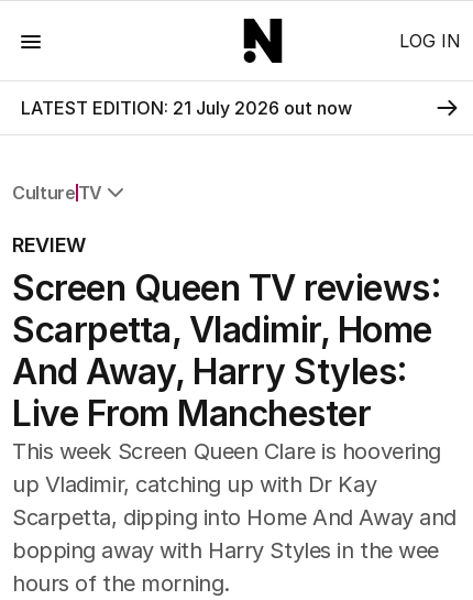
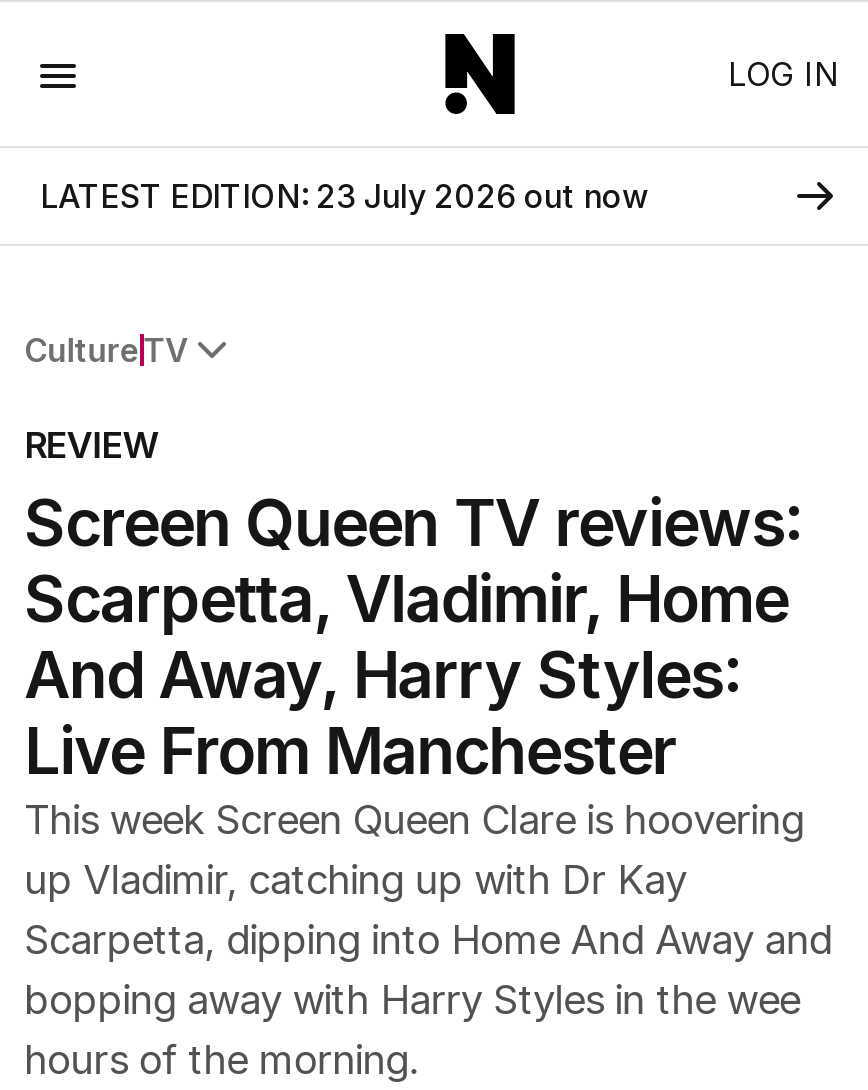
[21,97,352,119] LATEST EDITION: 21 July 2026 out now -> [40,176,648,216] LATEST EDITION: 23 July 2026 out now

